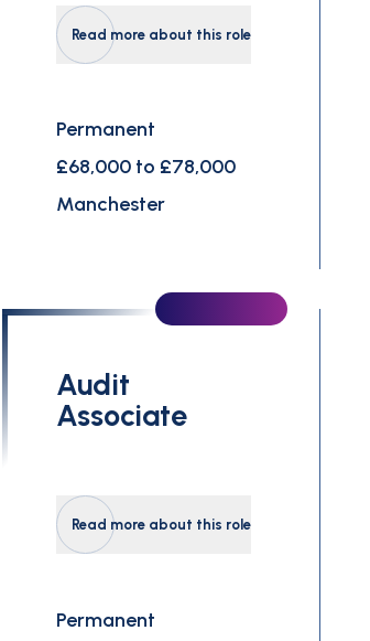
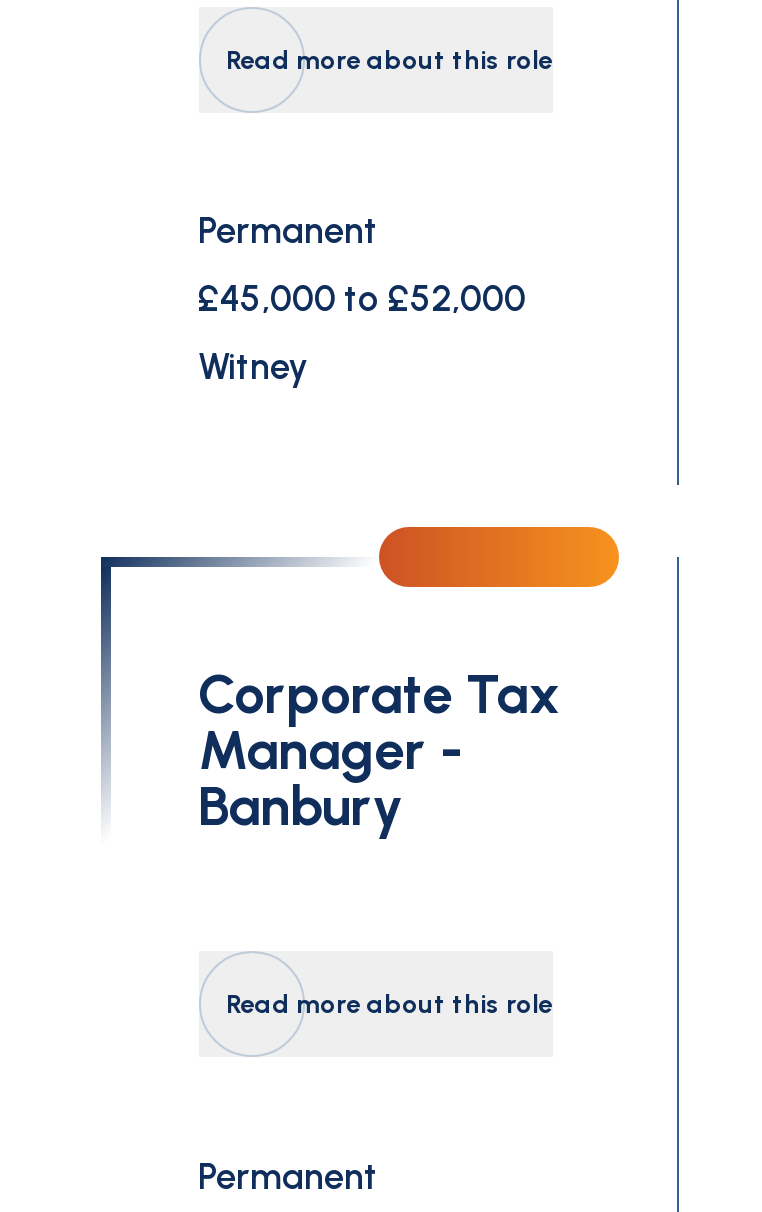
[56,155,235,179] £68,000 to £78,000 -> [198,277,526,321] £45,000 to £52,000
[56,192,165,216] Manchester -> [198,345,308,389] Witney
[56,291,289,434] [image] | Audit | Associate -> [198,525,621,839] [image] | Corporate Tax | Manager - | Banbury

